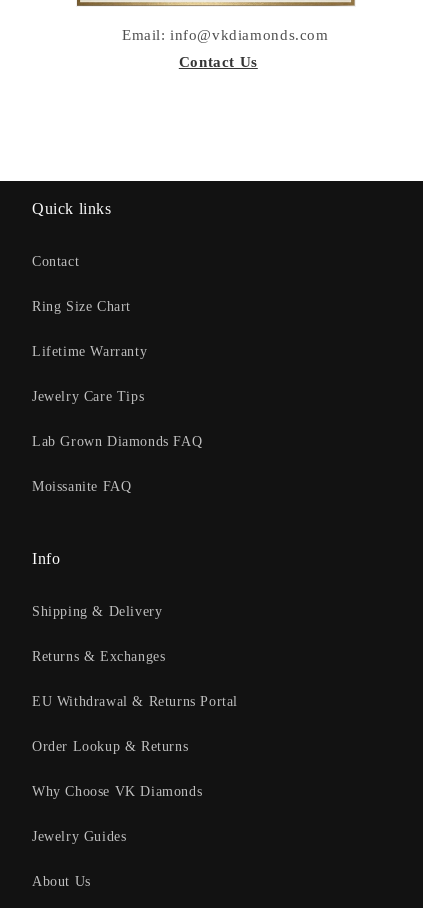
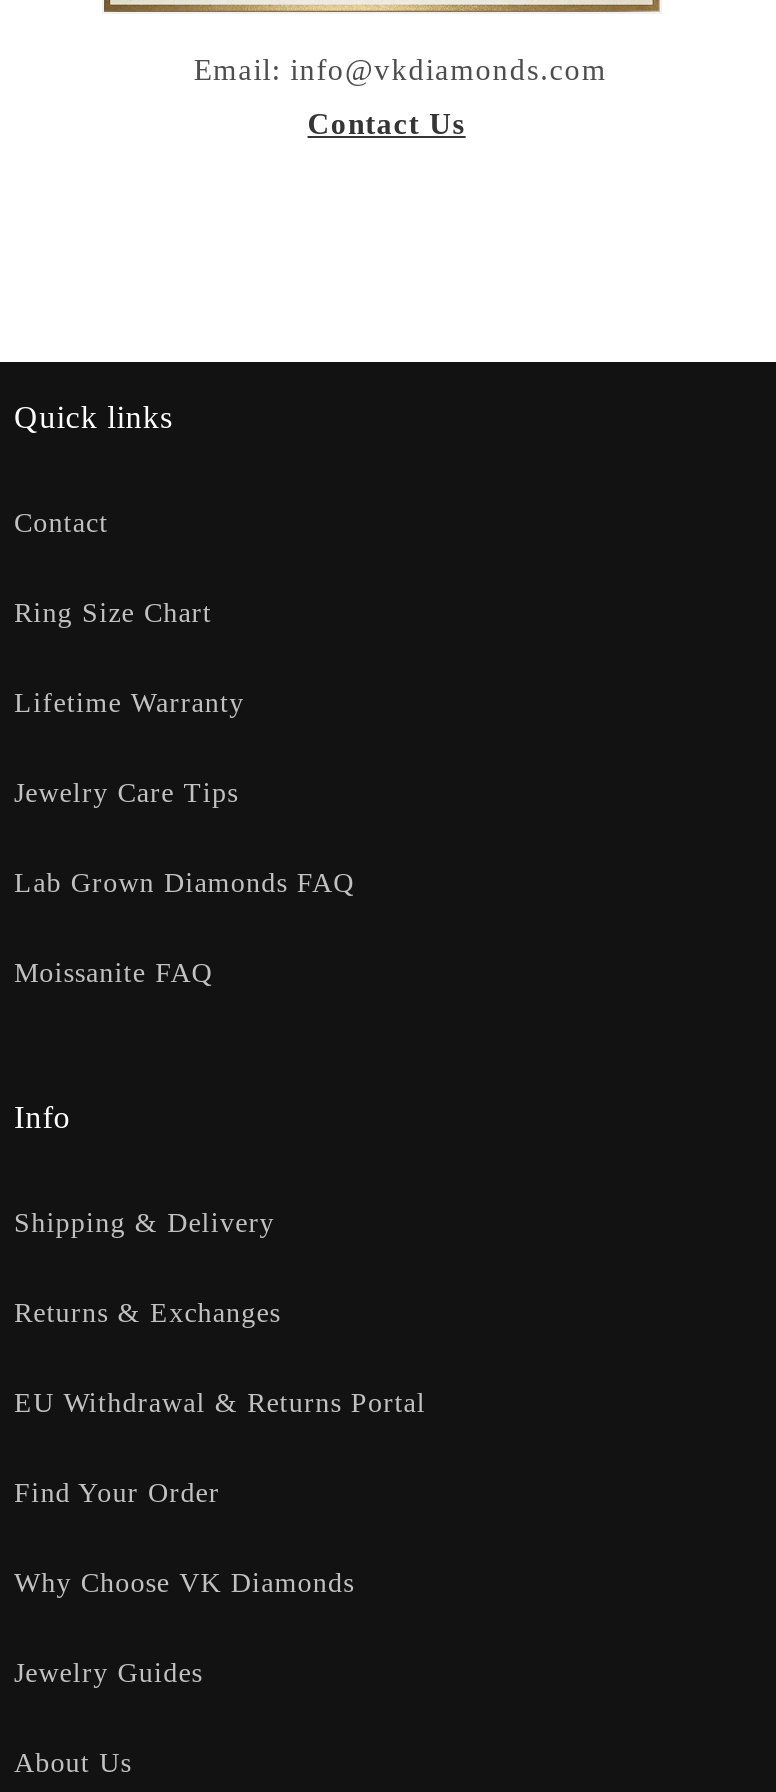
[32,739,188,754] Order Lookup & Returns -> [14,1478,220,1508] Find Your Order

